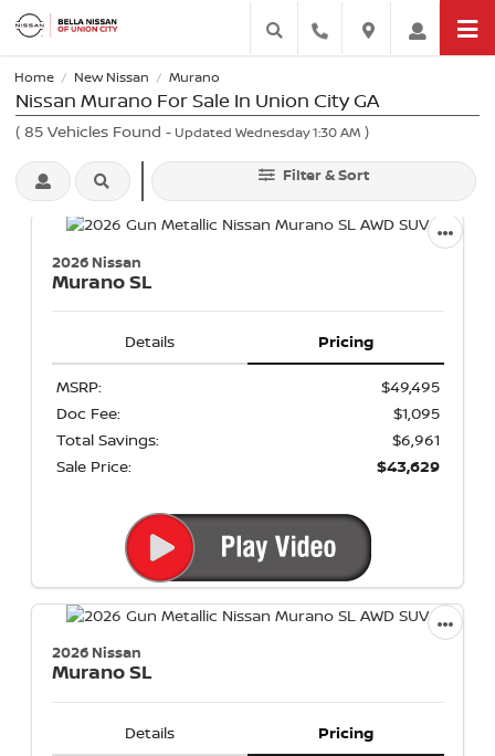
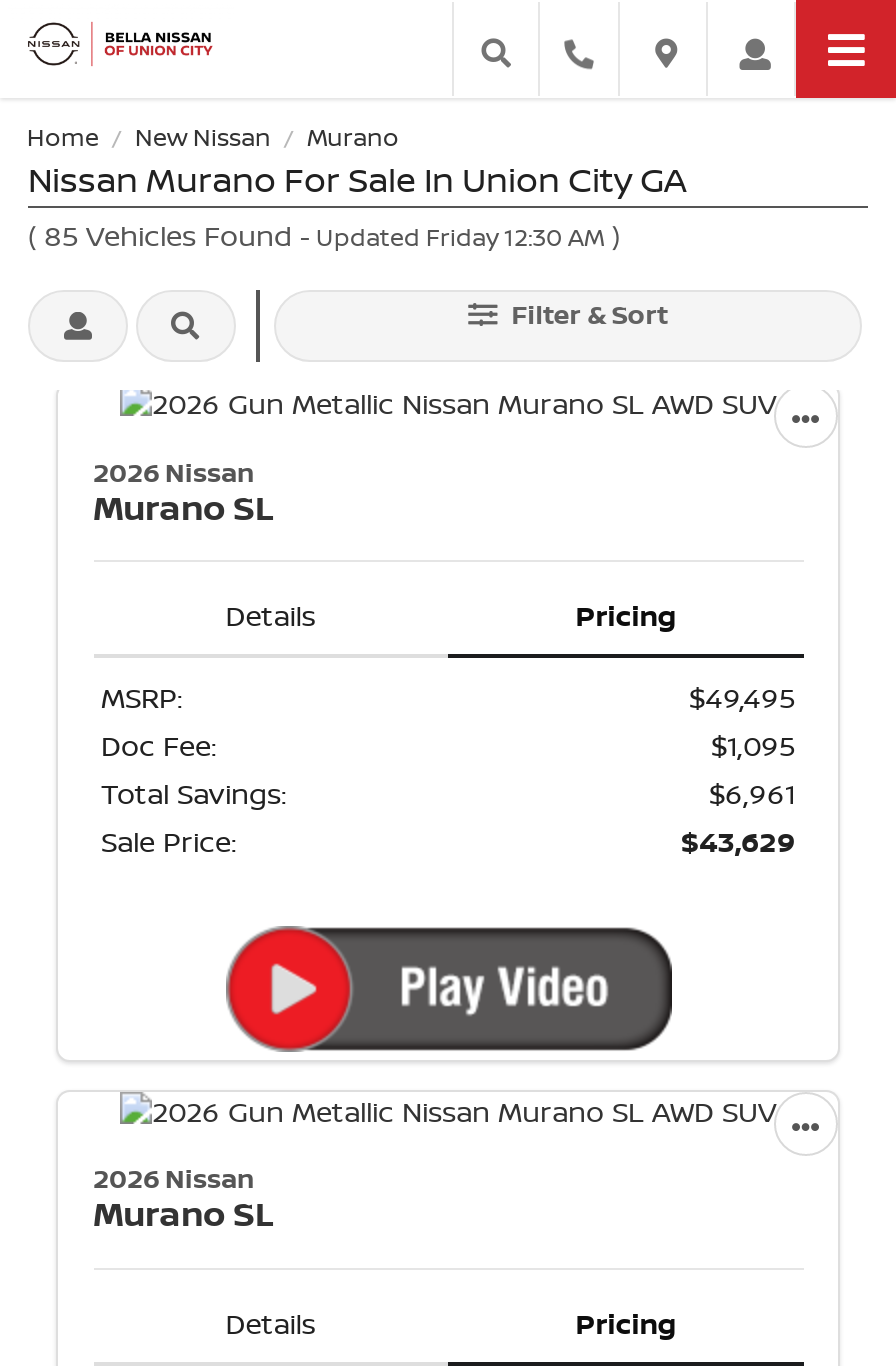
[15,121,369,142] (85 Vehicles Found - Updated Wednesday 1:30 AM) -> [28,216,620,254] (85 Vehicles Found - Updated Friday 12:30 AM)

